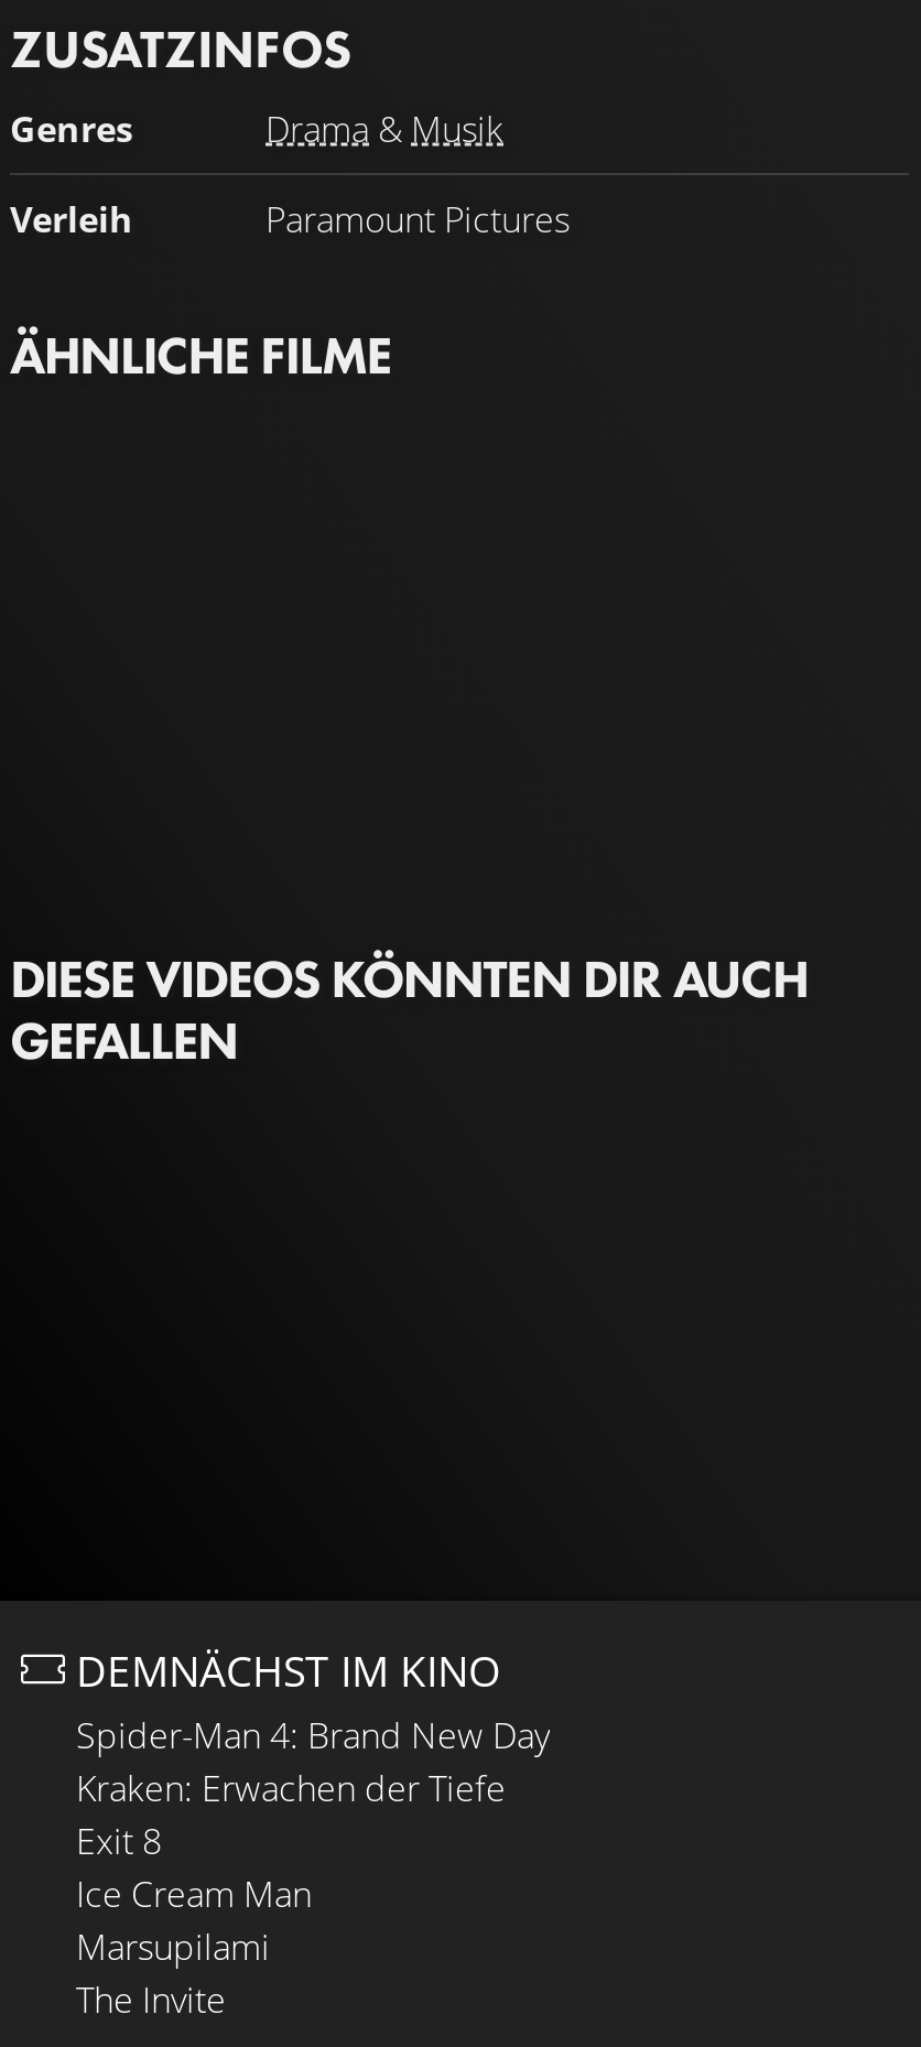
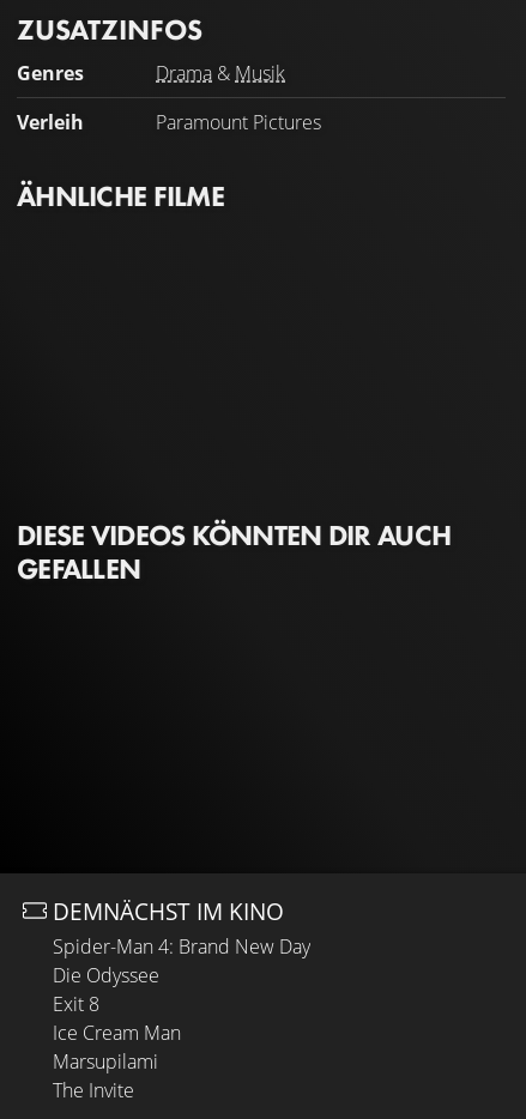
[76,1765,506,1813] Kraken: Erwachen der Tiefe -> [53,962,159,989] Die Odyssee

